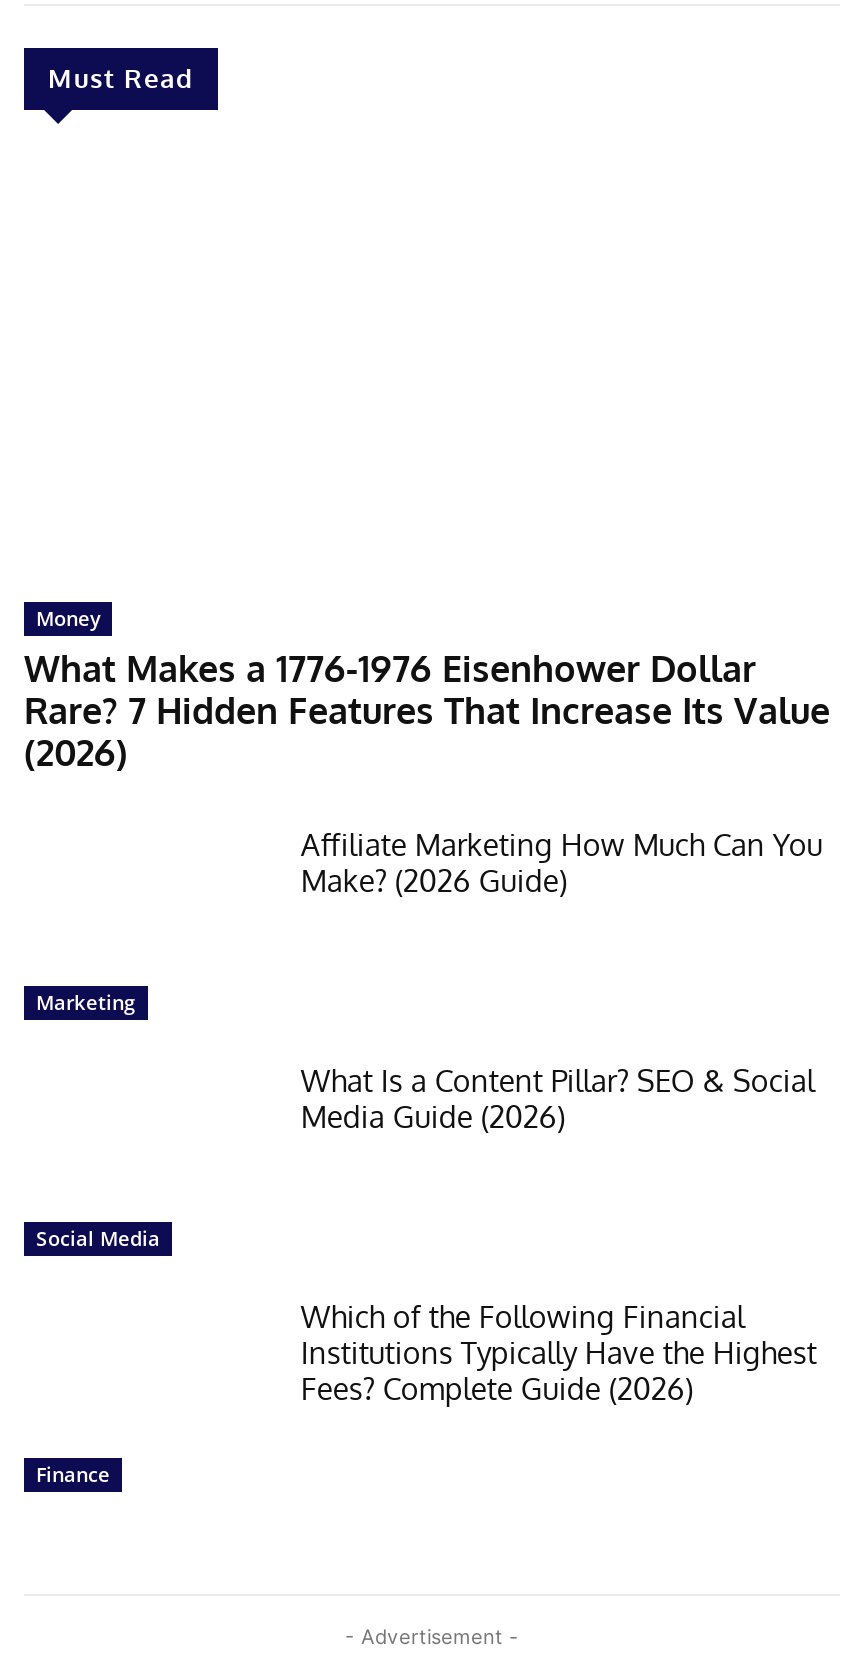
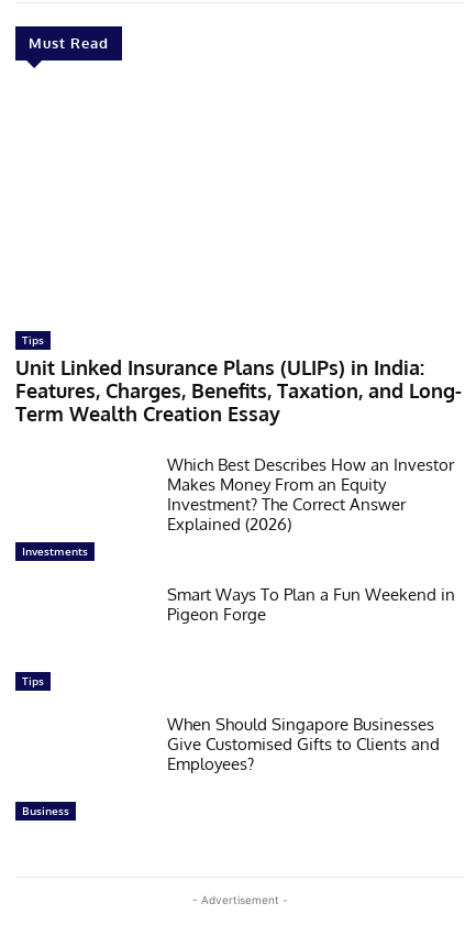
[24,604,830,774] Money | What Makes a 1776-1976 Eisenhower Dollar | Rare? 7 Hidden Features That Increase Its Value | (2026) -> [15,332,462,426] Tips | Unit Linked Insurance Plans (ULIPs) in India: | Features, Charges, Benefits, Taxation, and Long- | Term Wealth Creation Essay
[301,826,823,900] Affiliate Marketing How Much Can You | Make? (2026 Guide) -> [168,454,454,534] Which Best Describes How an Investor | Makes Money From an Equity | Investment? The Correct Answer | Explained (2026)
[36,988,136,1016] Marketing -> [22,543,88,559] Investments
[301,1062,815,1136] What Is a Content Pillar? SEO & Social | Media Guide (2026) -> [168,584,456,625] Smart Ways To Plan a Fun Weekend in | Pigeon Forge
[36,1223,160,1251] Social Media -> [22,673,44,688] Tips
[301,1297,817,1407] Which of the Following Financial | Institutions Typically Have the Highest | Fees? Complete Guide (2026) -> [168,713,440,774] When Should Singapore Businesses | Give Customised Gifts to Clients and | Employees?
[36,1459,110,1487] Finance -> [22,802,69,818] Business

